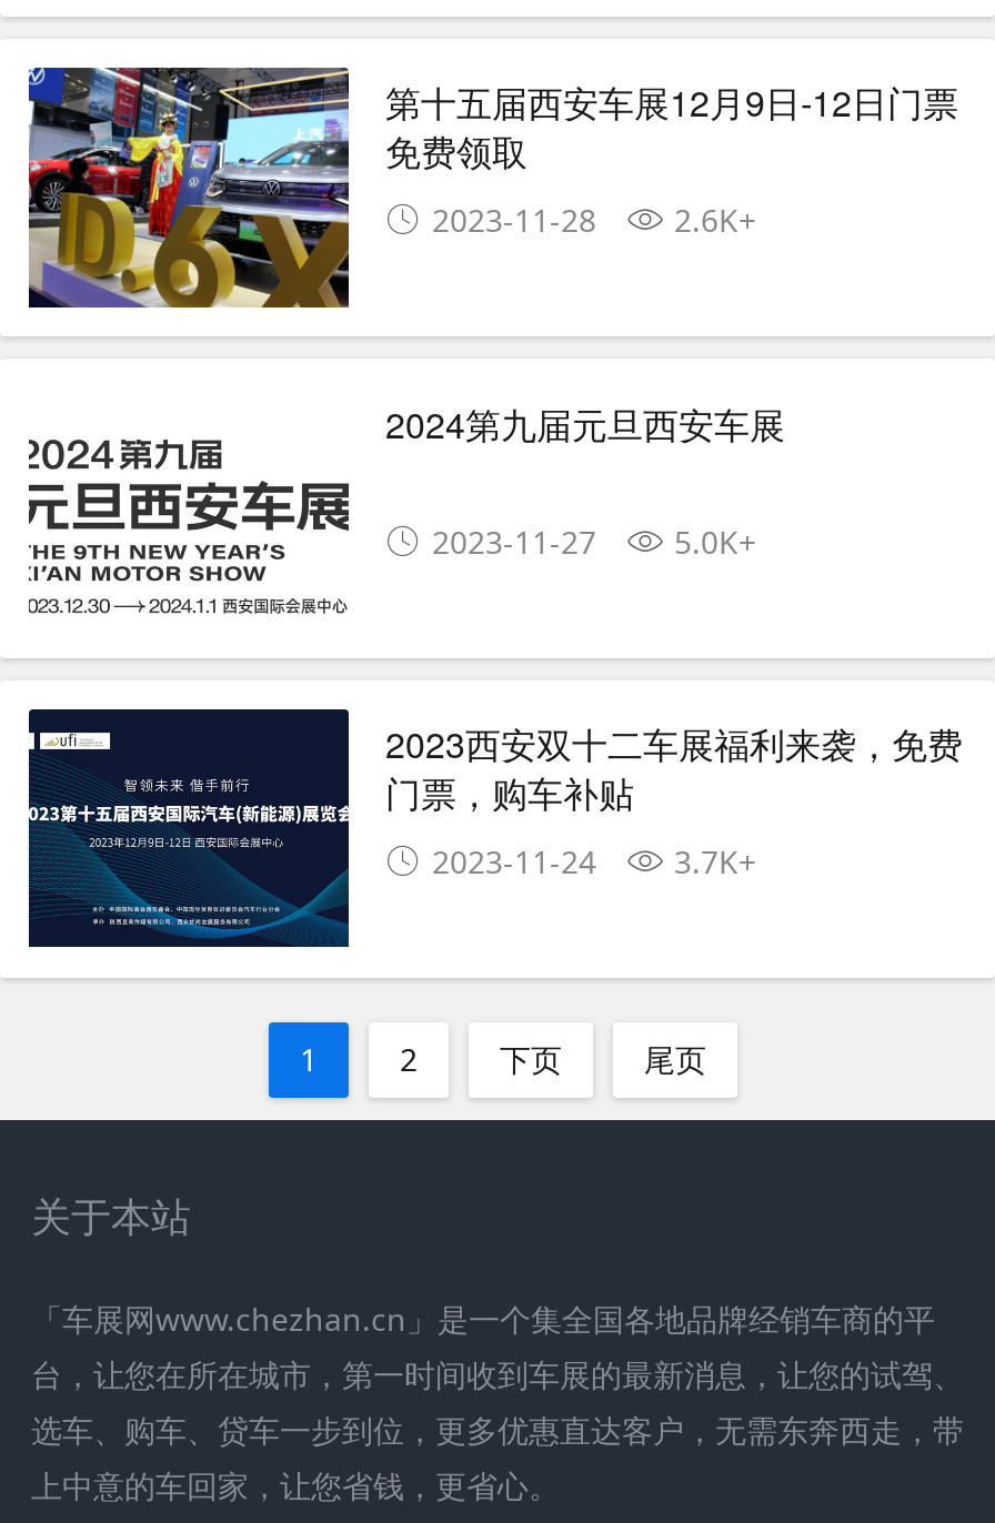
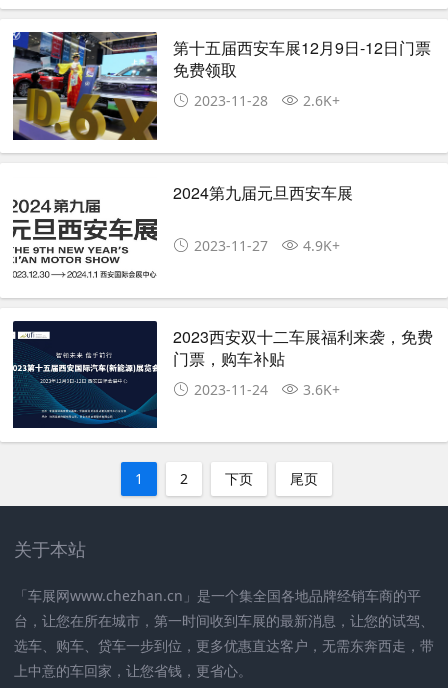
[432,520,756,562] 2023-11-27 5.0K+ -> [194,236,340,255] 2023-11-27 4.9K+
[432,841,756,883] 2023-11-24 3.7K+ -> [194,380,340,399] 2023-11-24 3.6K+

